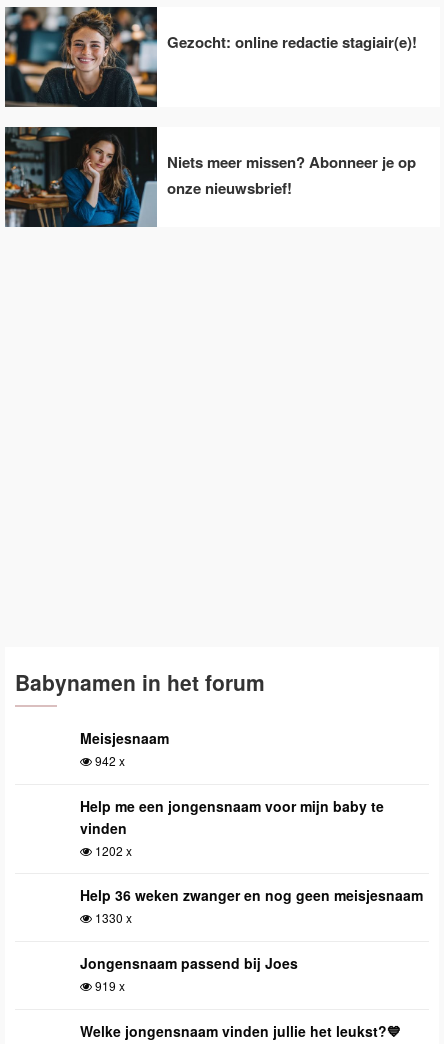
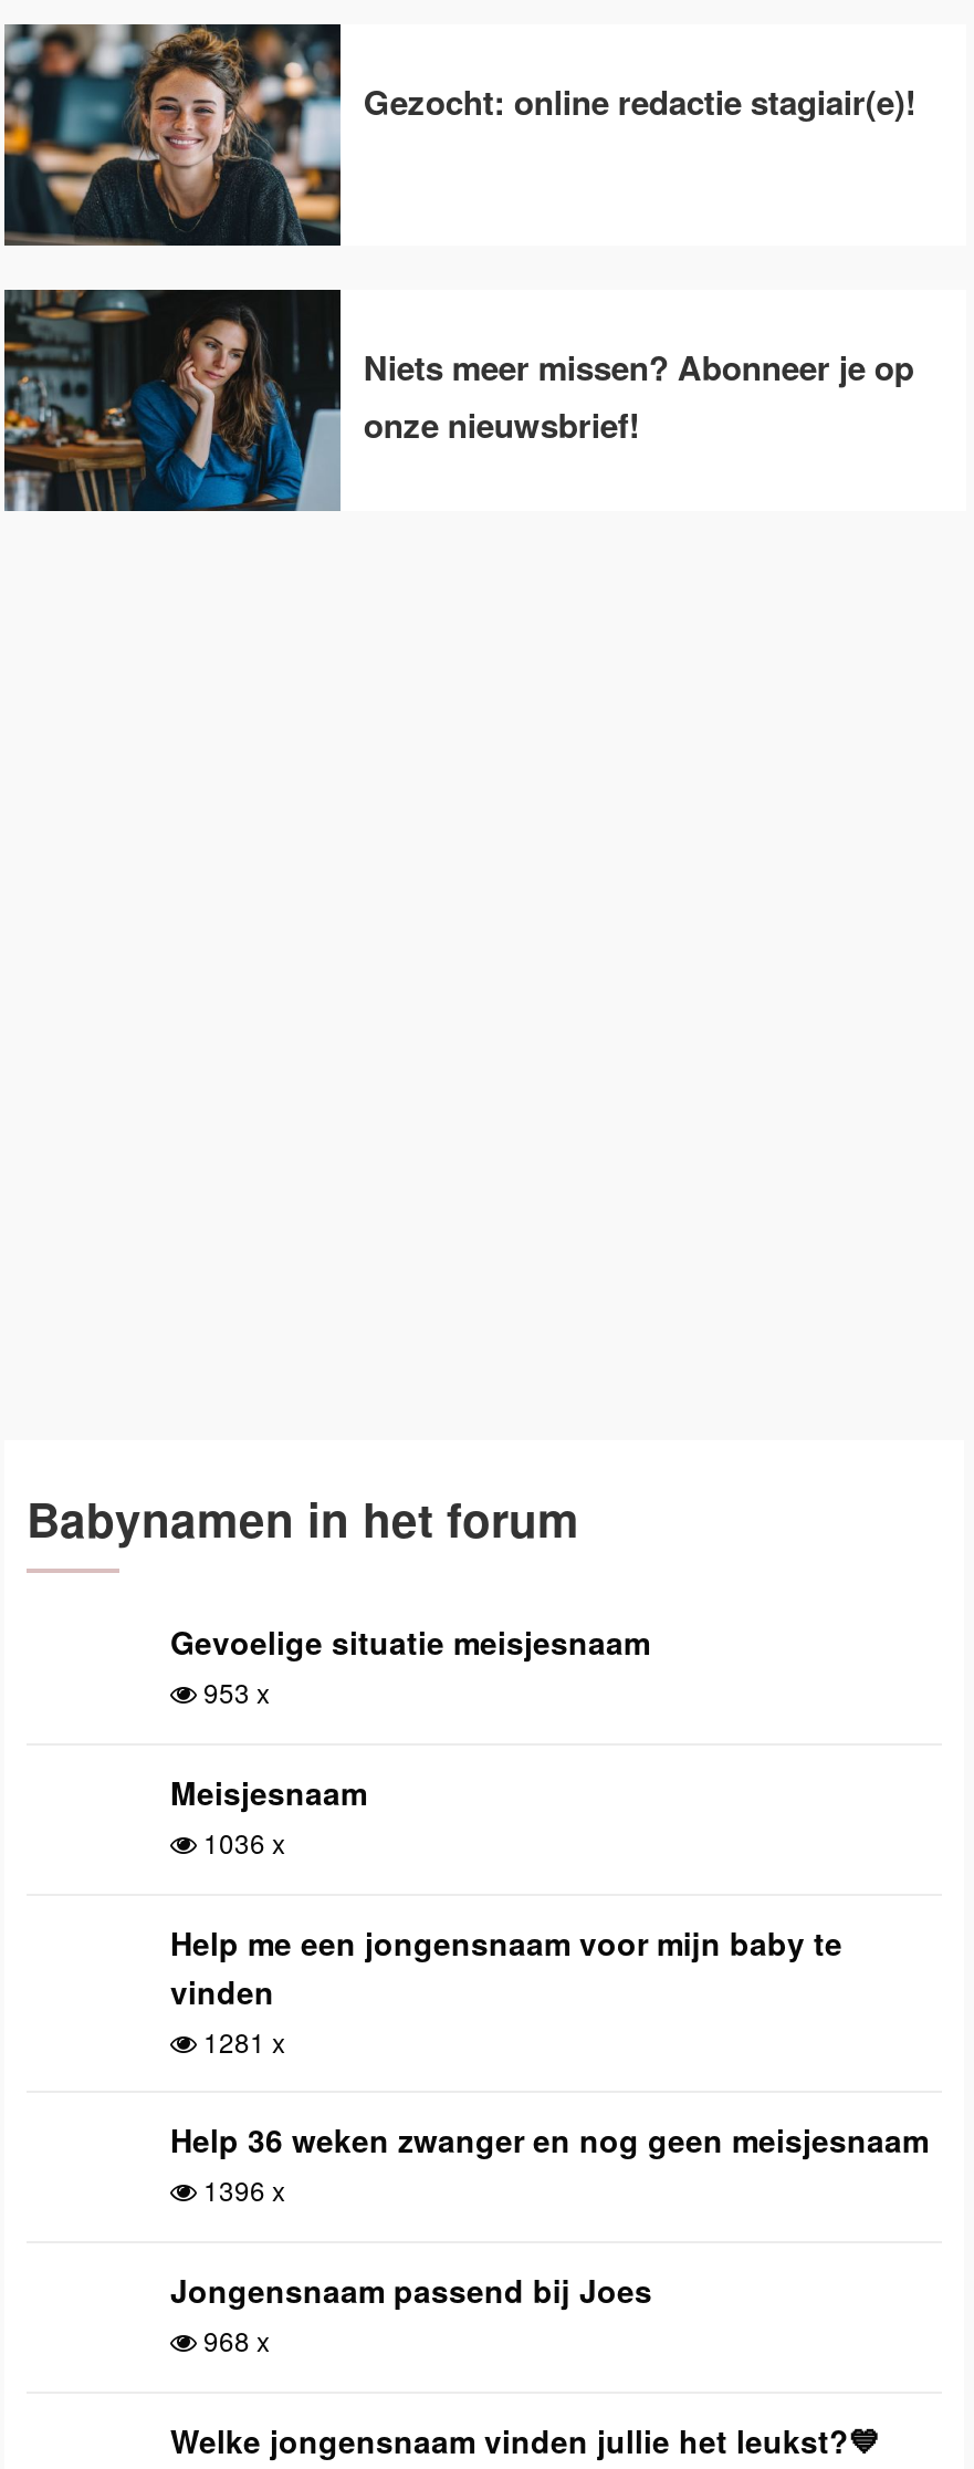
none -> [170,1619,650,1710] Gevoelige situatie meisjesnaam | 953 x
[92,752,125,769] 942 x -> [197,1823,285,1861] 1036 x
[92,842,132,859] 1202 x -> [197,2022,285,2060] 1281 x
[92,909,132,926] 1330 x -> [197,2170,285,2208] 1396 x
[92,977,125,994] 919 x -> [197,2321,270,2358] 968 x

